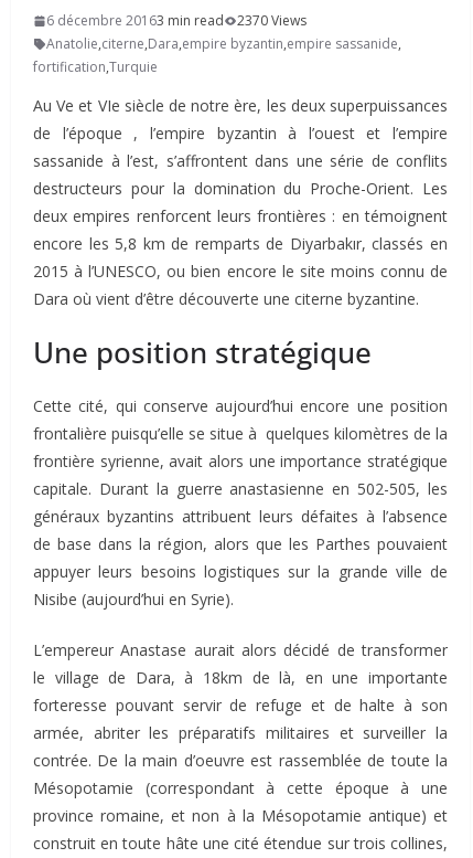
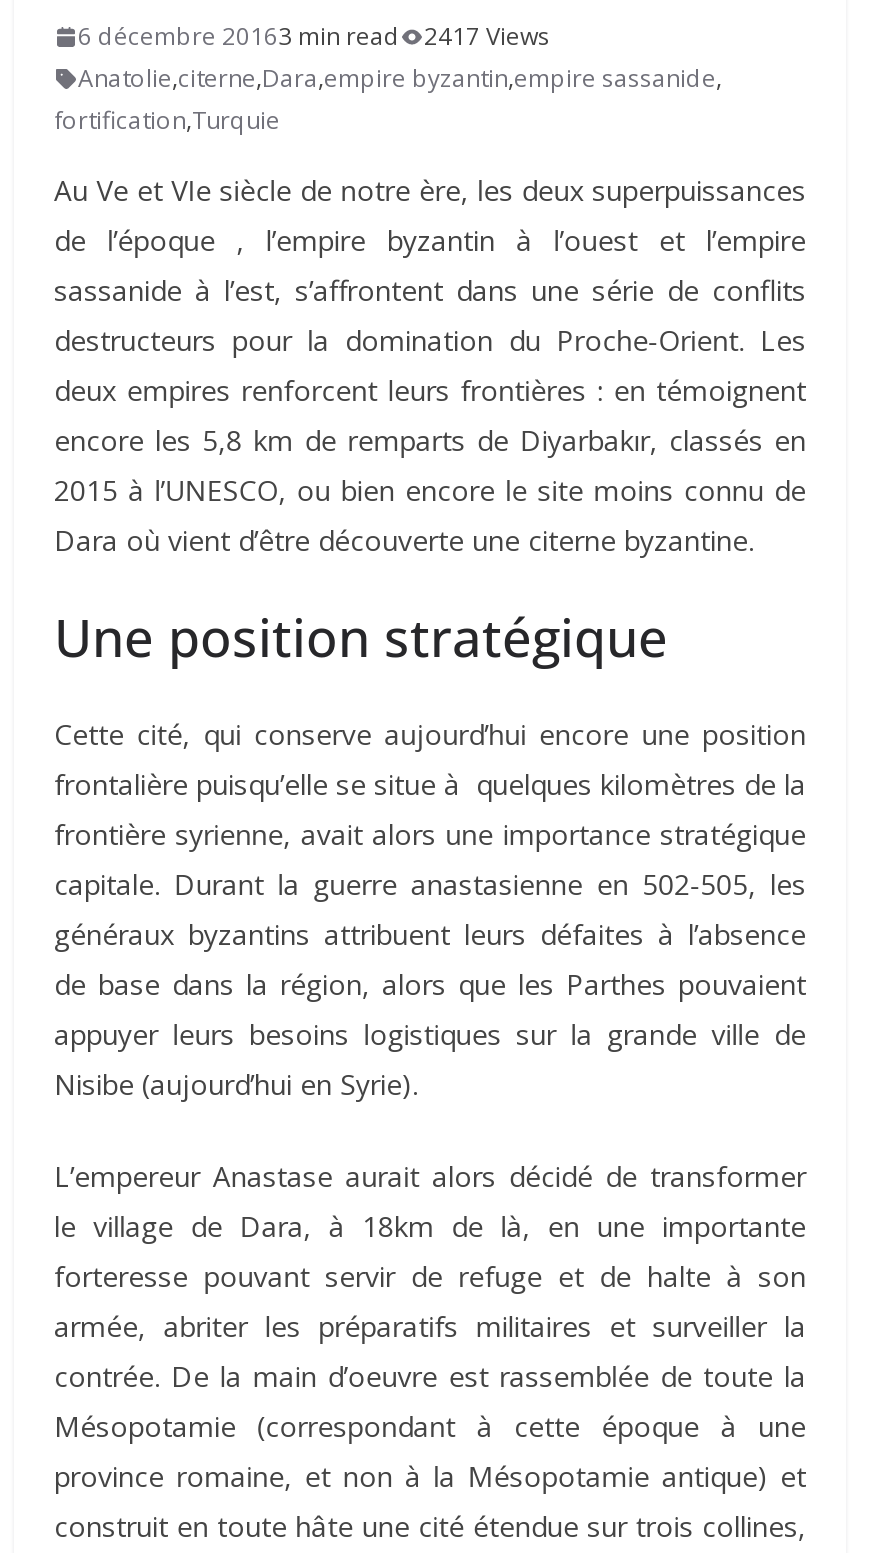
[46,11,307,30] 6 décembre 20163 min read 2370 Views -> [78,19,550,53] 6 décembre 20163 min read 2417 Views

